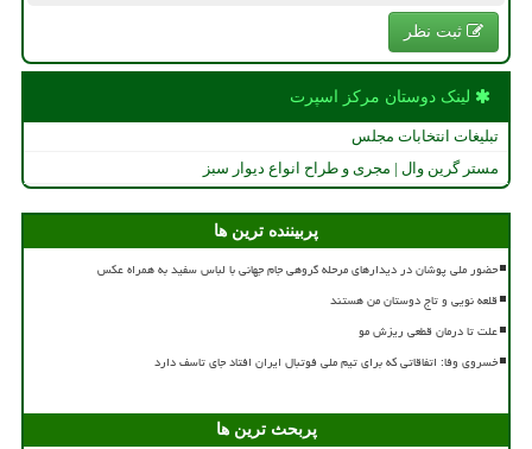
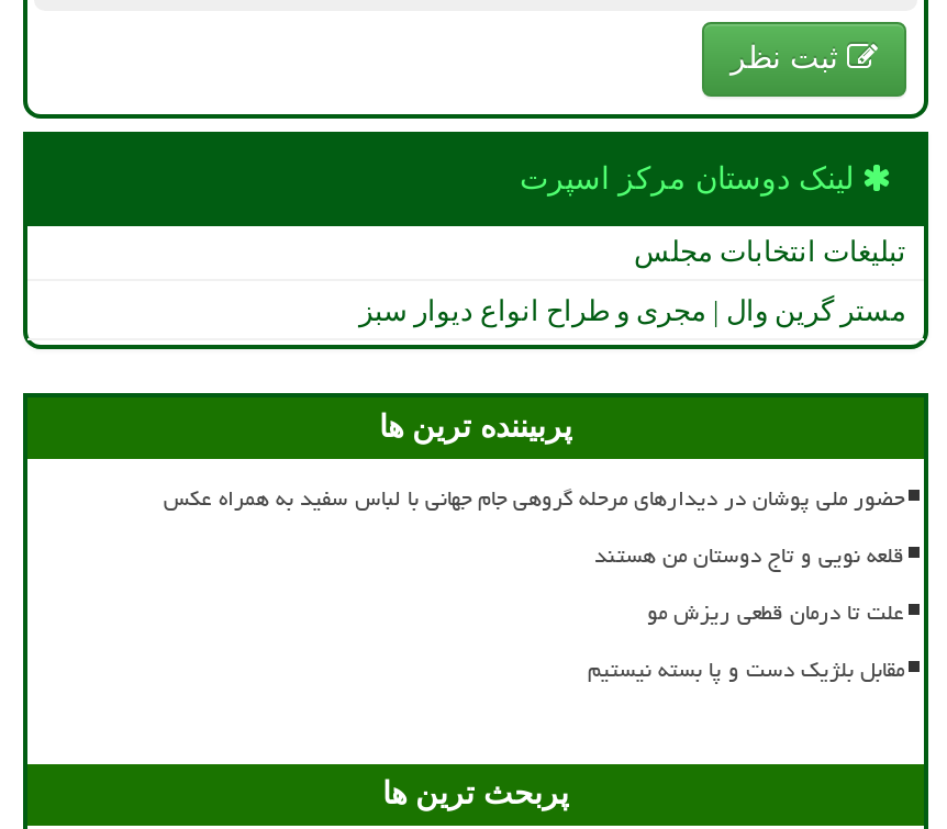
[154,350,498,374] خسروی وفا: اتفاقاتی که برای تیم ملی فوتبال ایران افتاد جای تاسف دارد -> [588,648,904,692] مقابل بلژیک دست و پا بسته نیستیم

